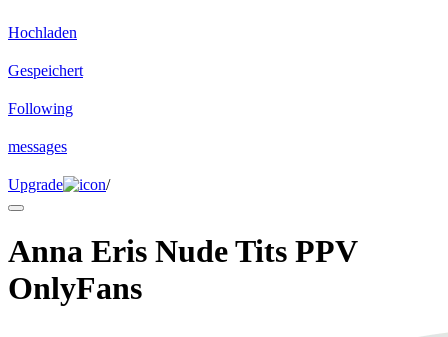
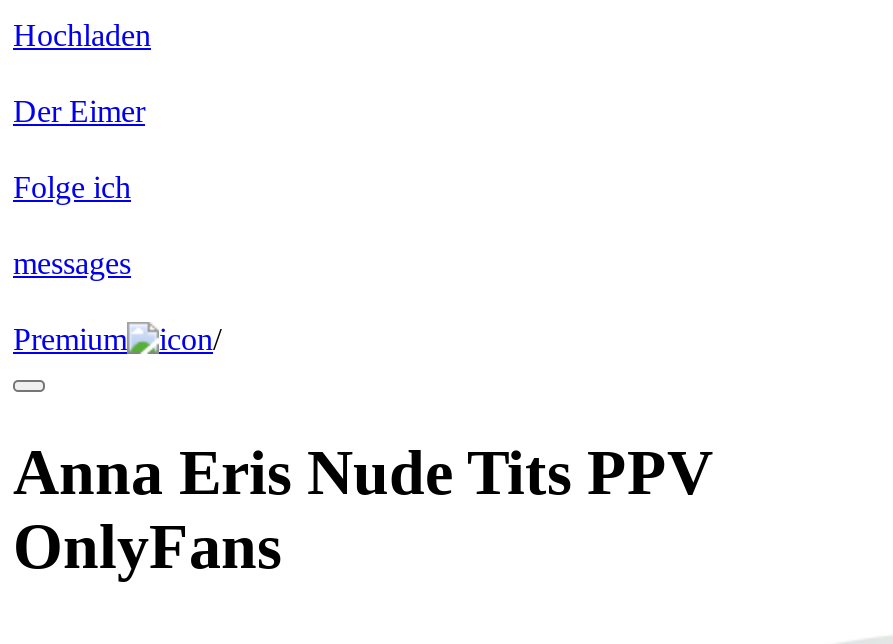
[8,62,83,79] Gespeichert -> [13,94,145,128] Der Eimer
[8,100,73,117] Following -> [13,170,131,204] Folge ich
[8,176,63,193] Upgrade -> [13,322,127,356] Premium

